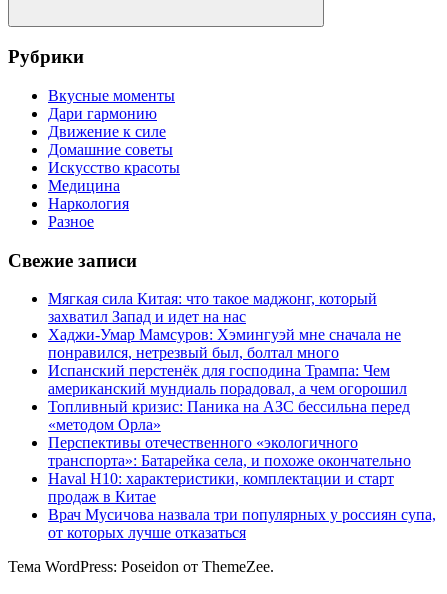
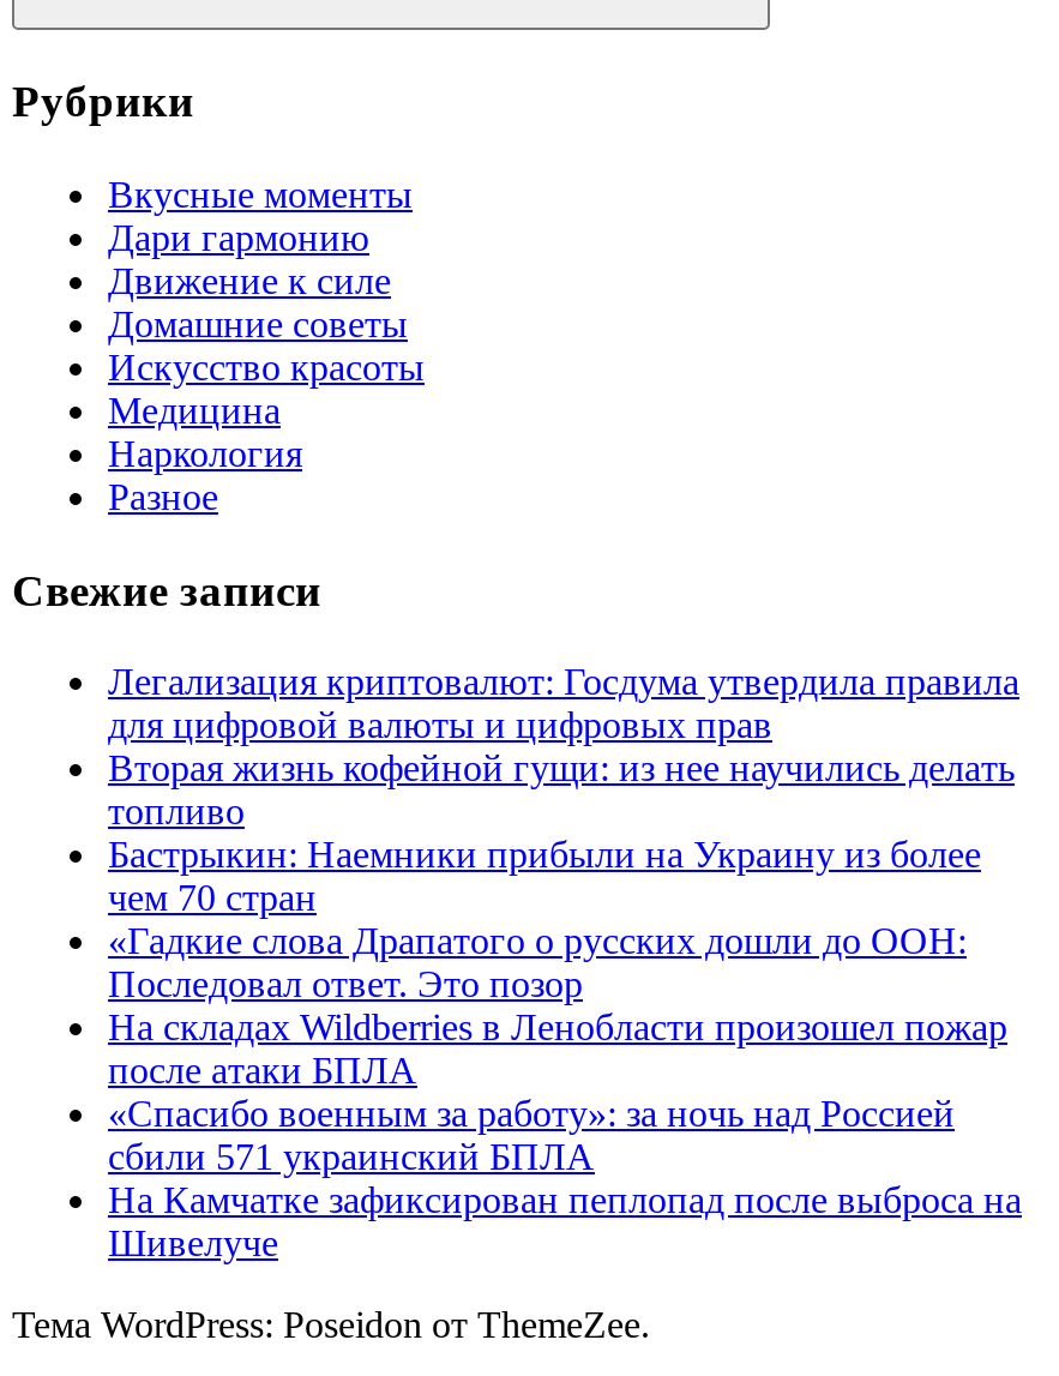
[48,290,436,541] Мягкая сила Китая: что такое маджонг, который | захватил Запад и идет на нас | Хаджи-Умар Мамсуров: Хэмингуэй мне сначала не | понравился, нетрезвый был, болтал много | Испанский перстенёк для господина Трампа: Чем | американский мундиаль порадовал, а чем огорошил | Топливный кризис: Паника на АЗС бессильна перед | «методом Орла» | Перспективы отечественного «экологичного | транспорта»: Батарейка села, и похоже окончательно | Haval H10: характеристики, комплектации и старт | продаж в Китае | Врач Мусичова назвала три популярных у россиян супа, | от которых лучше отказаться -> [108,662,1022,1264] Легализация криптовалют: Госдума утвердила правила | для цифровой валюты и цифровых прав | Вторая жизнь кофейной гущи: из нее научились делать | топливо | Бастрыкин: Наемники прибыли на Украину из более | чем 70 стран | «Гадкие слова Драпатого о русских дошли до ООН: | Последовал ответ. Это позор | На складах Wildberries в Ленобласти произошел пожар | после атаки БПЛА | «Спасибо военным за работу»: за ночь над Россией | сбили 571 украинский БПЛА | На Камчатке зафиксирован пеплопад после выброса на | Шивелуче

